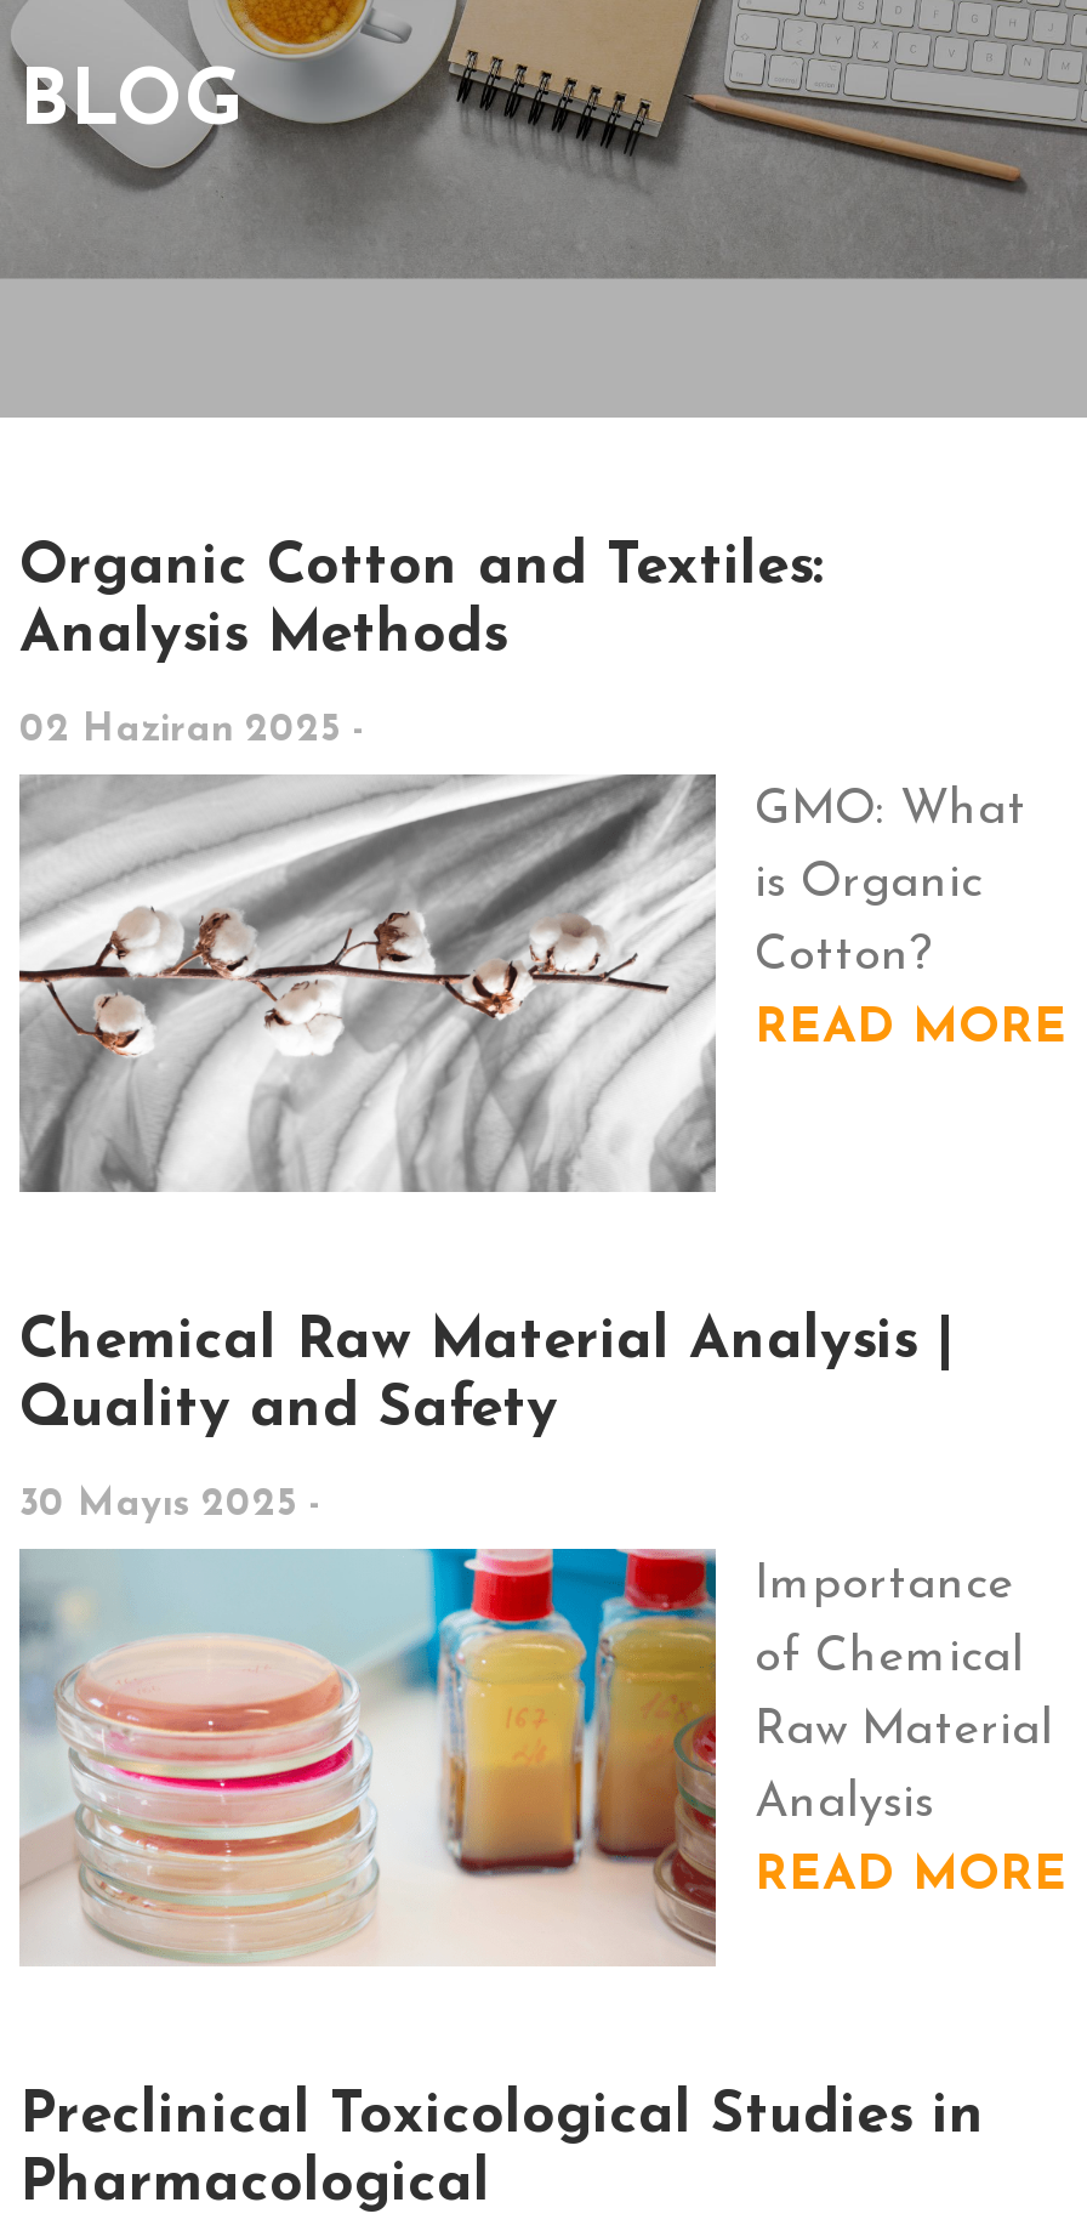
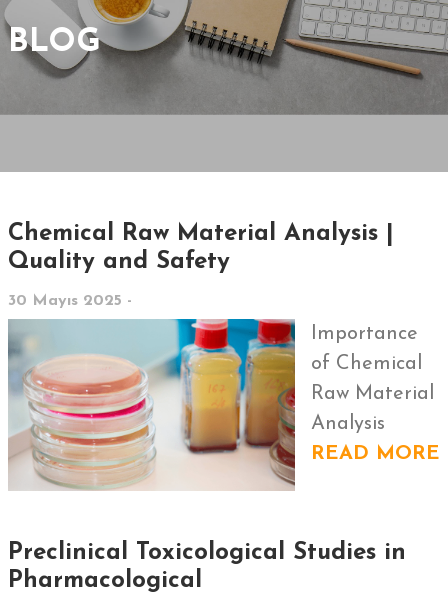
[19,539,1068,1192] [image] | Organic Cotton and Textiles: | Analysis Methods | 02 Haziran 2025 - | GMO: What | is Organic | Cotton? | READ MORE -> none

